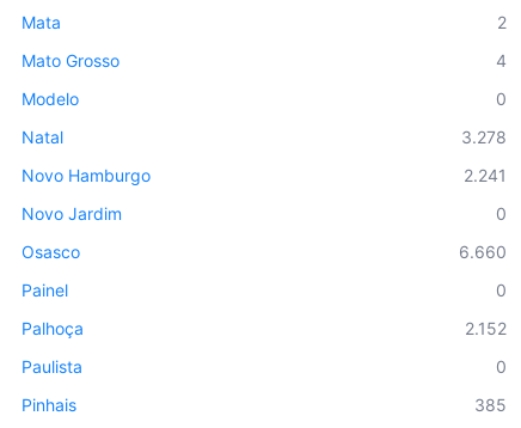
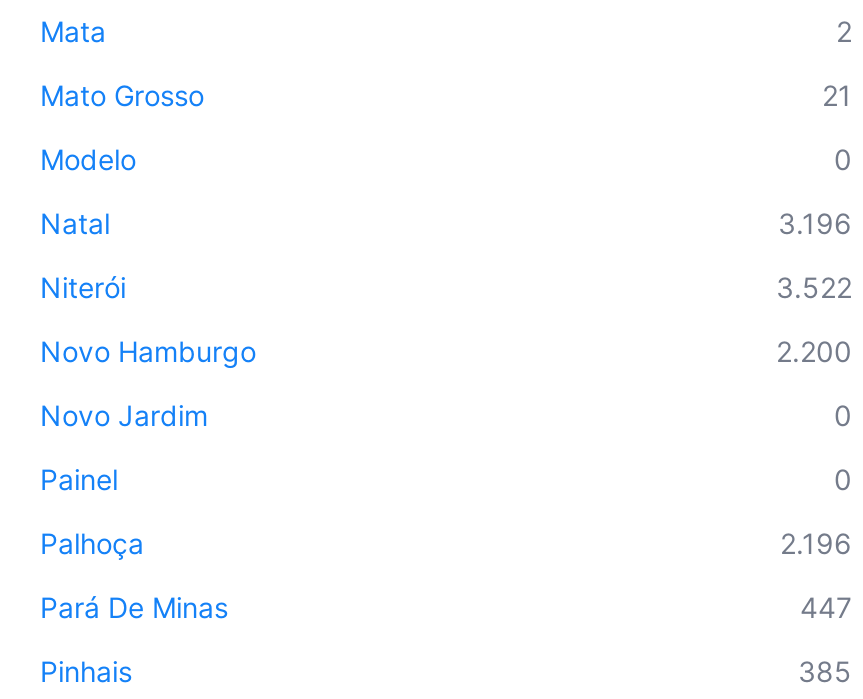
[496,50,507,70] 4 -> [822,77,852,111] 21
[461,126,507,147] 3.278 -> [40,205,852,303] 3.196 | Niterói | 3.522
moved [22,165,507,223] -> [40,333,852,431]: Novo Hamburgo | Novo Jardim | 0
[464,165,507,185] 2.241 -> [776,333,852,367] 2.200
[22,241,507,261] Osasco | 6.660 -> none
[465,318,507,338] 2.152 -> [780,525,852,559] 2.196
[22,356,507,376] Paulista | 0 -> [40,589,852,623] Pará De Minas | 447

